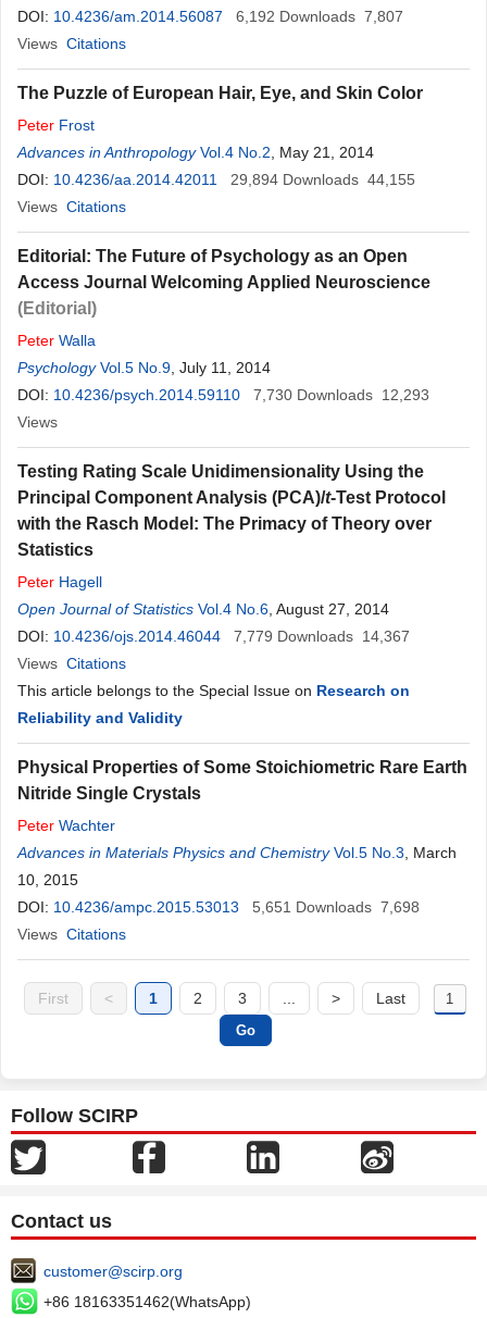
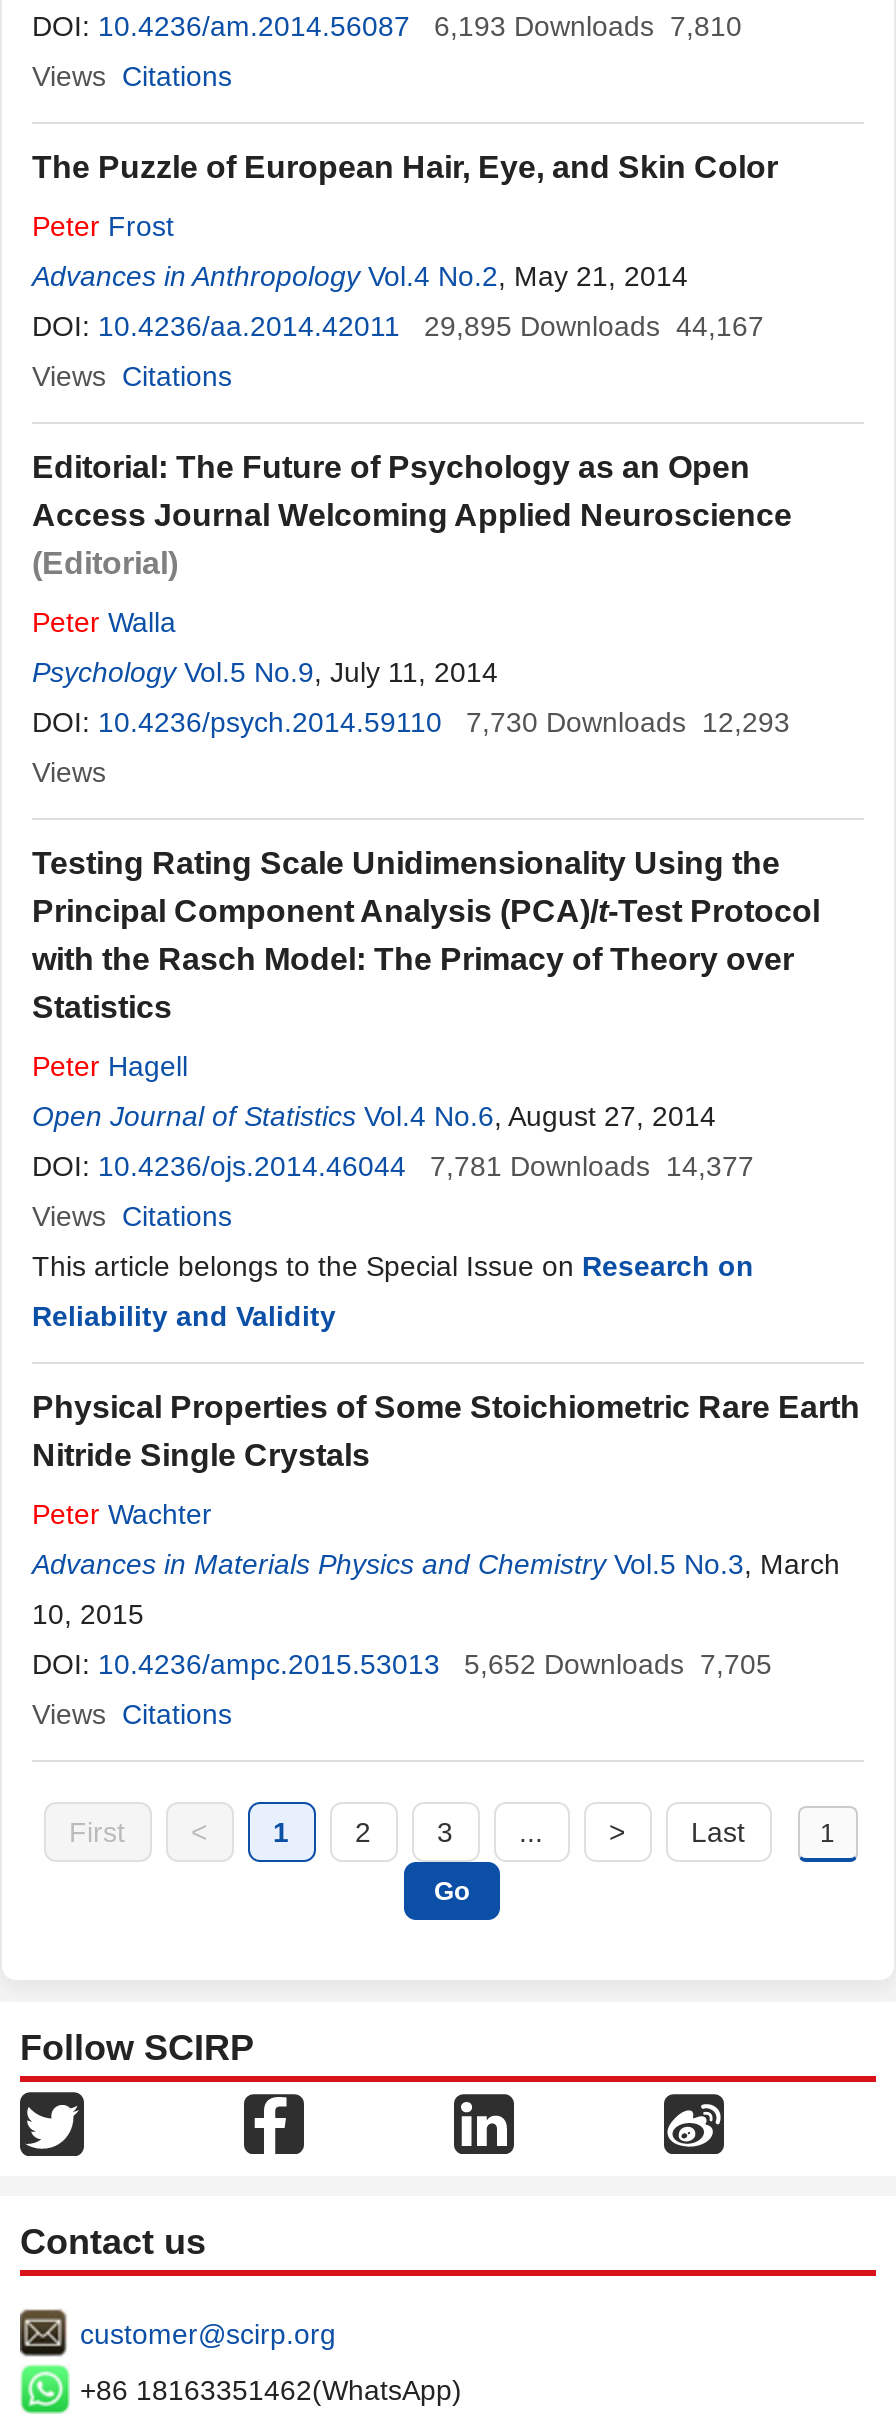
[17,8,403,25] DOI: 10.4236/am.2014.56087 6,192 Downloads 7,807 -> [32,10,742,42] DOI: 10.4236/am.2014.56087 6,193 Downloads 7,810
[17,171,415,188] DOI: 10.4236/aa.2014.42011 29,894 Downloads 44,155 -> [32,310,764,342] DOI: 10.4236/aa.2014.42011 29,895 Downloads 44,167
[17,627,410,645] DOI: 10.4236/ojs.2014.46044 7,779 Downloads 14,367 -> [32,1150,754,1182] DOI: 10.4236/ojs.2014.46044 7,781 Downloads 14,377
[17,898,420,916] DOI: 10.4236/ampc.2015.53013 5,651 Downloads 7,698 -> [32,1648,772,1680] DOI: 10.4236/ampc.2015.53013 5,652 Downloads 7,705

